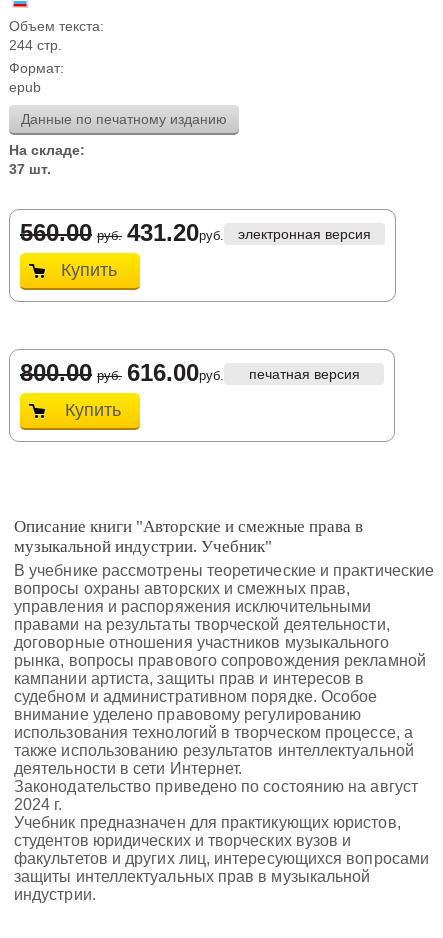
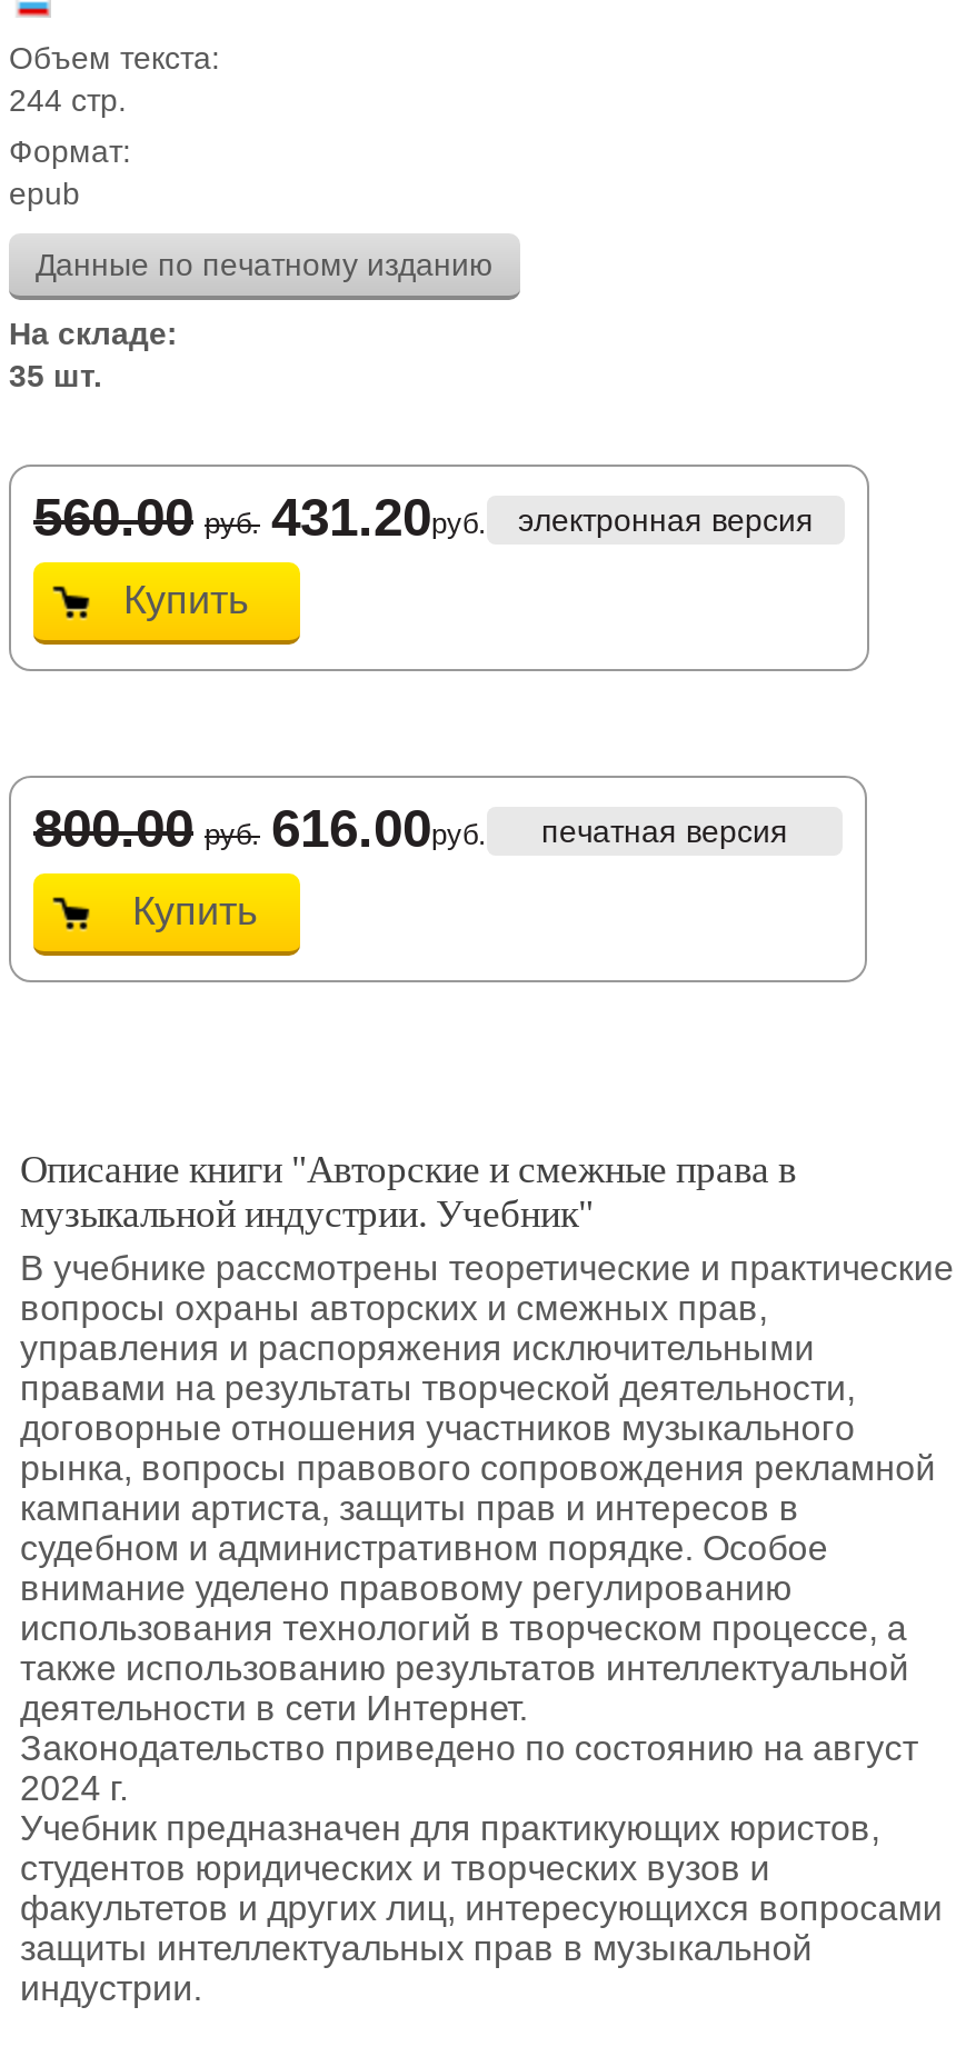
[9,161,51,177] 37 шт. -> [9,358,102,393] 35 шт.

